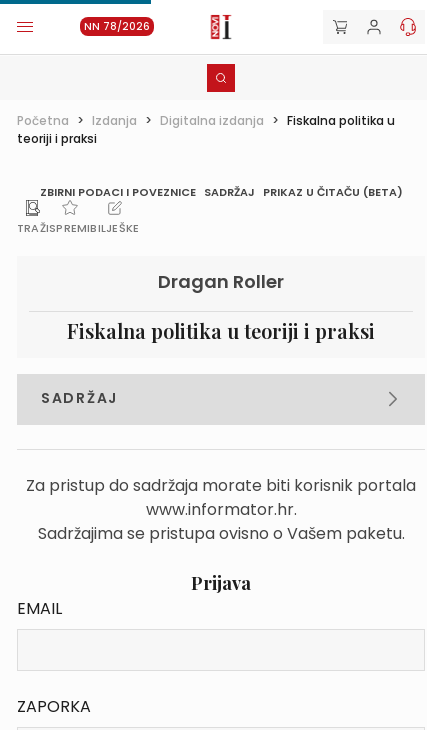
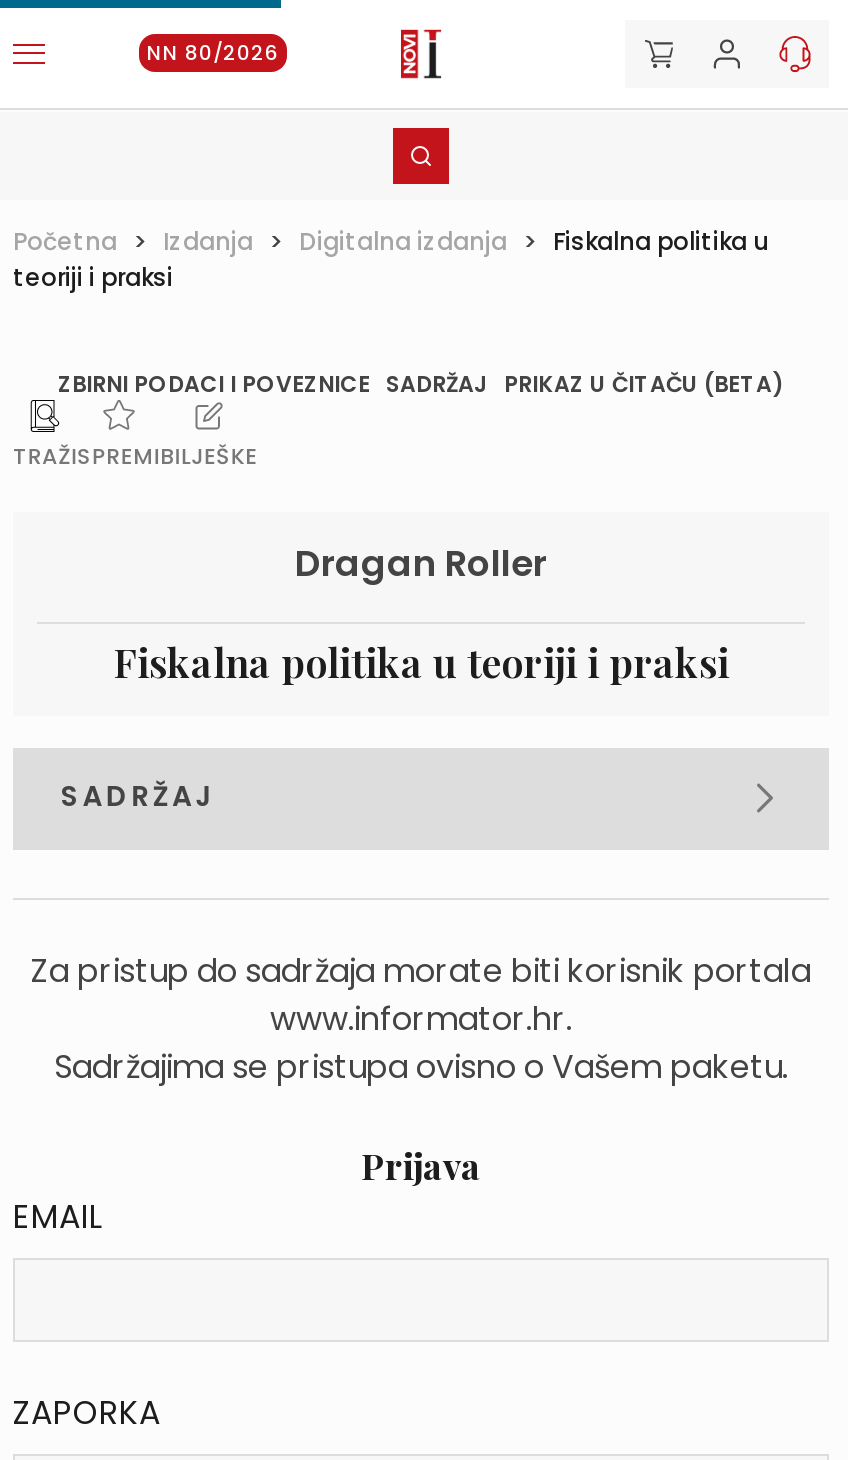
[84,19,150,34] NN 78/2026 -> [147,38,279,68] NN 80/2026

